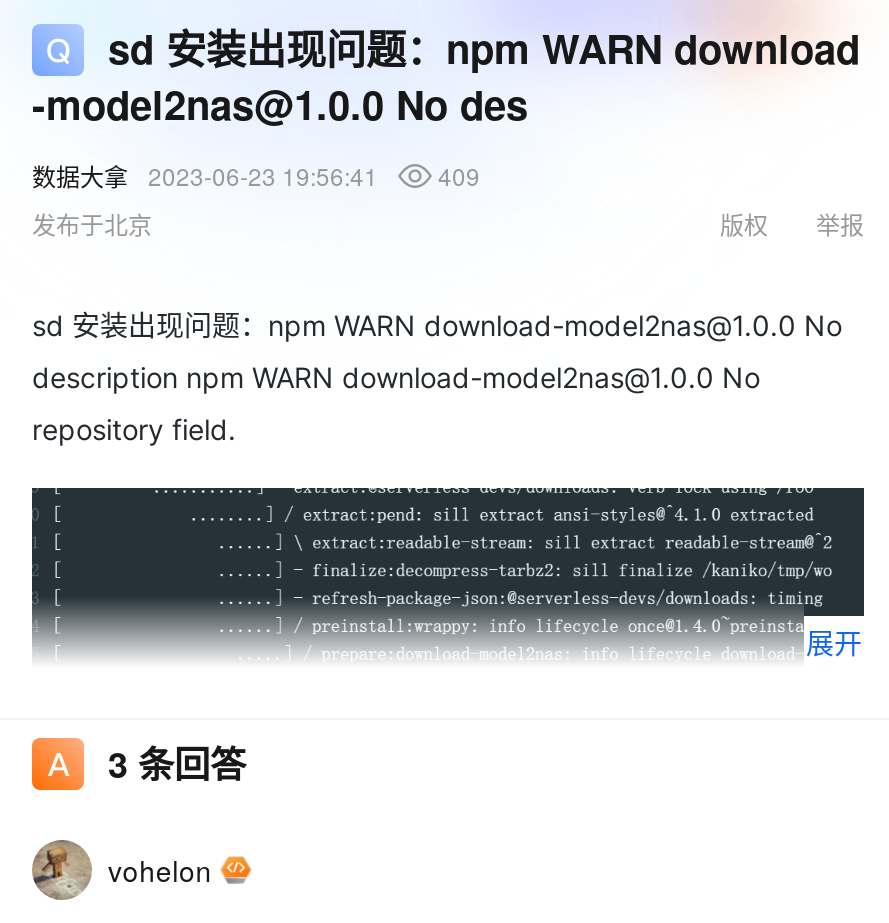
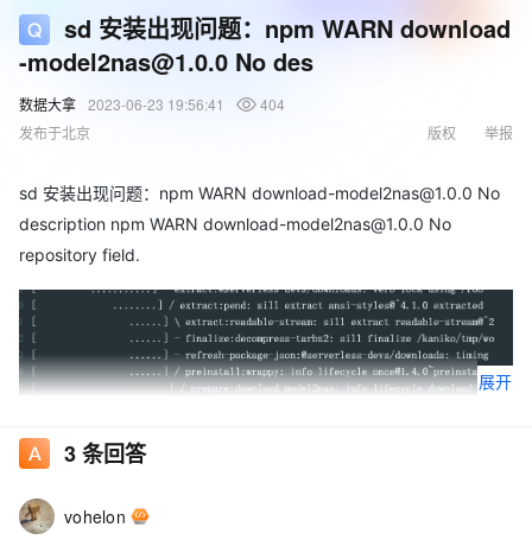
[32,158,480,192] 数据大拿 2023-06-23 19:56:41 409 -> [19,94,285,114] 数据大拿 2023-06-23 19:56:41 404

